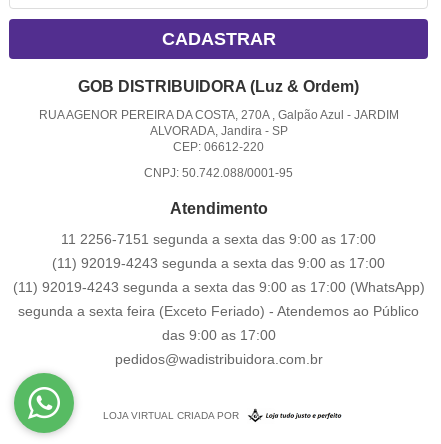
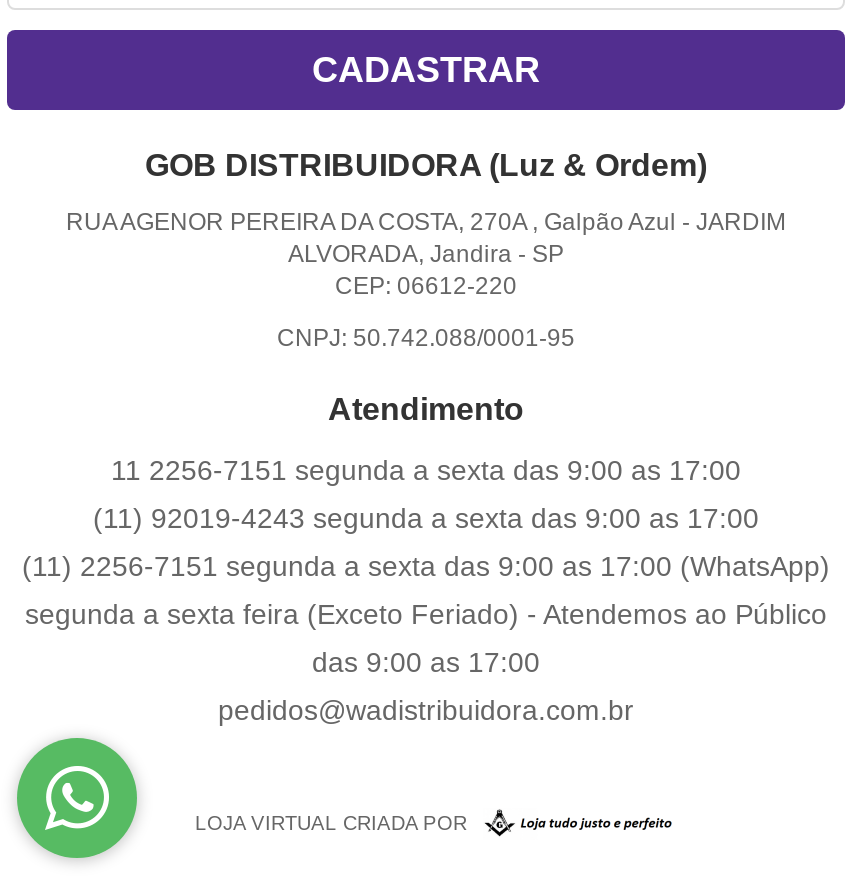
[12,279,424,295] (11) 92019-4243 segunda a sexta das 9:00 as 17:00 (WhatsApp) -> [22,551,830,583] (11) 2256-7151 segunda a sexta das 9:00 as 17:00 (WhatsApp)

